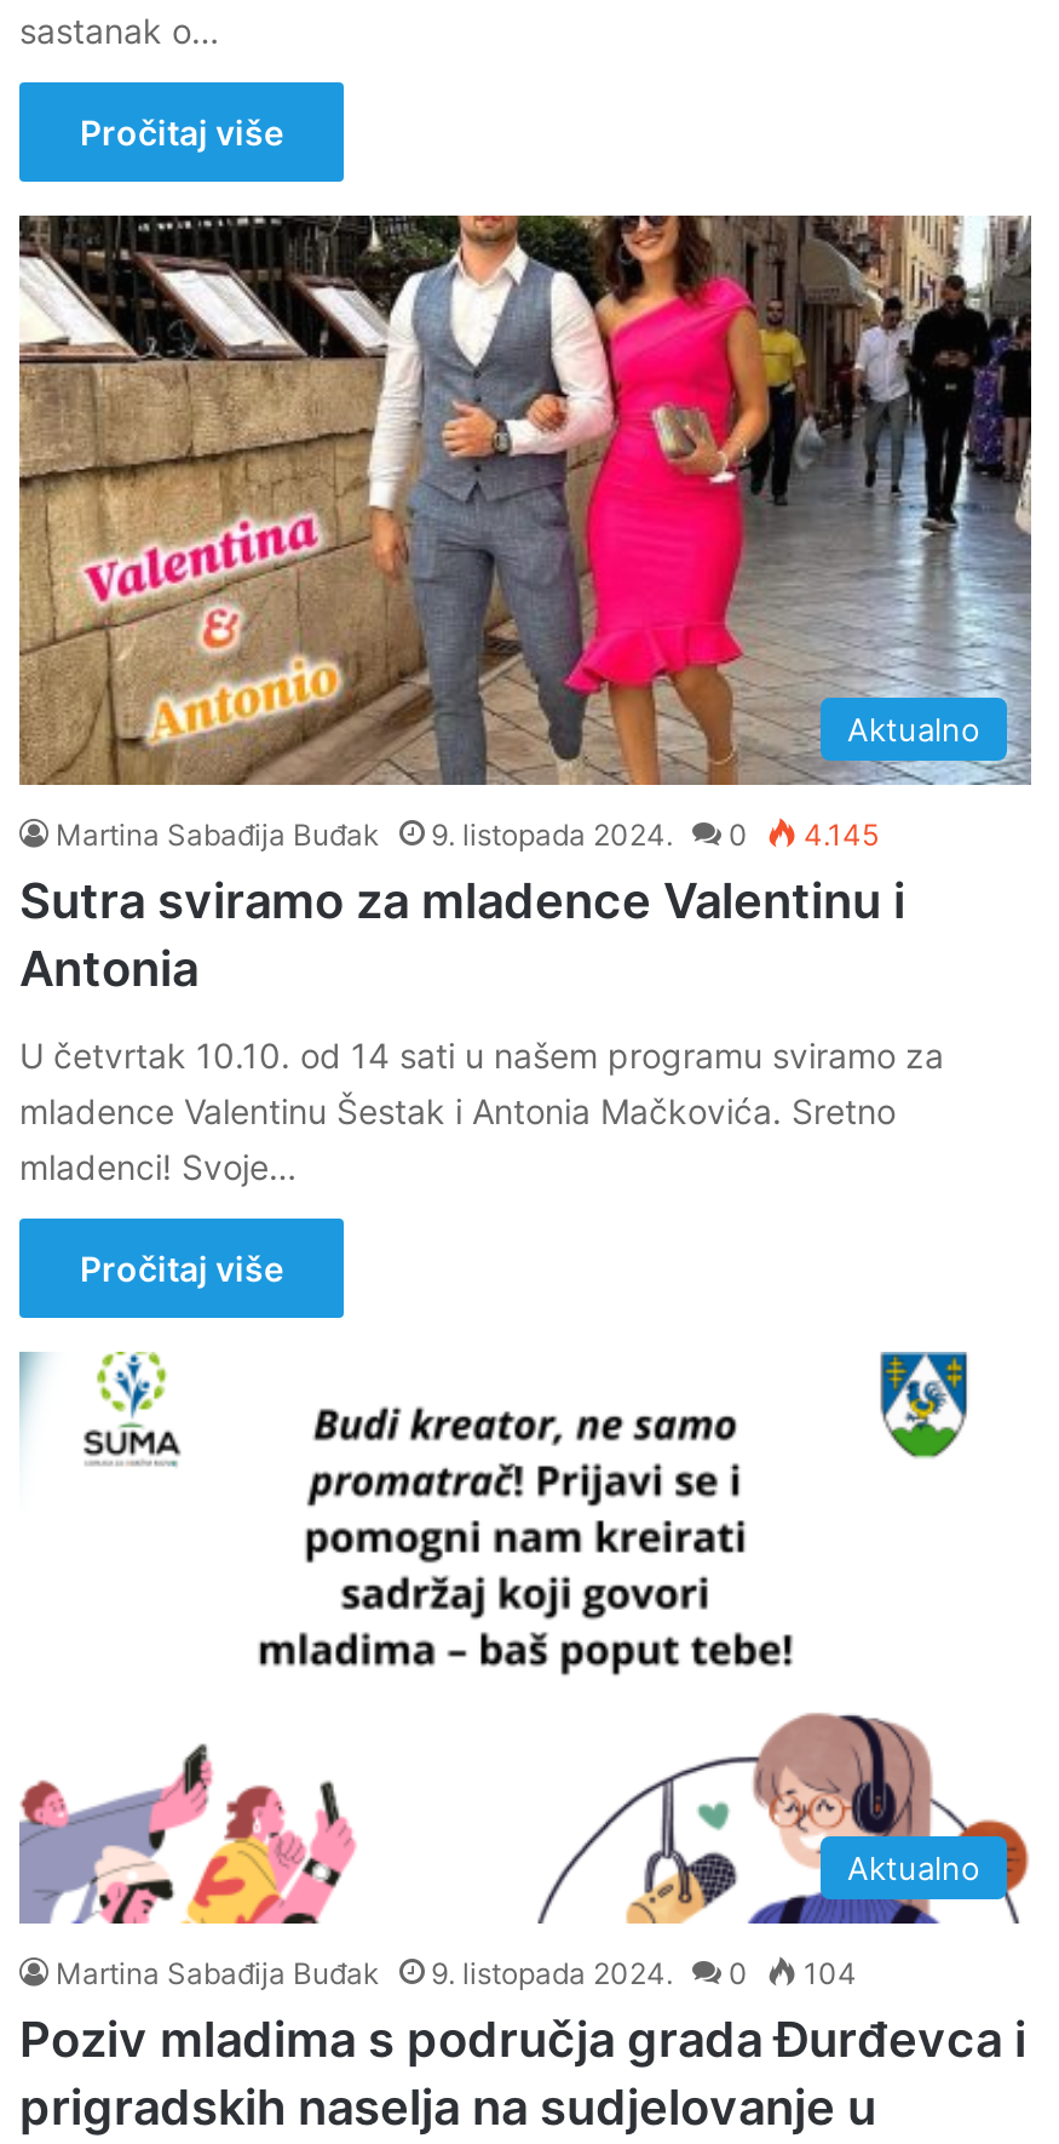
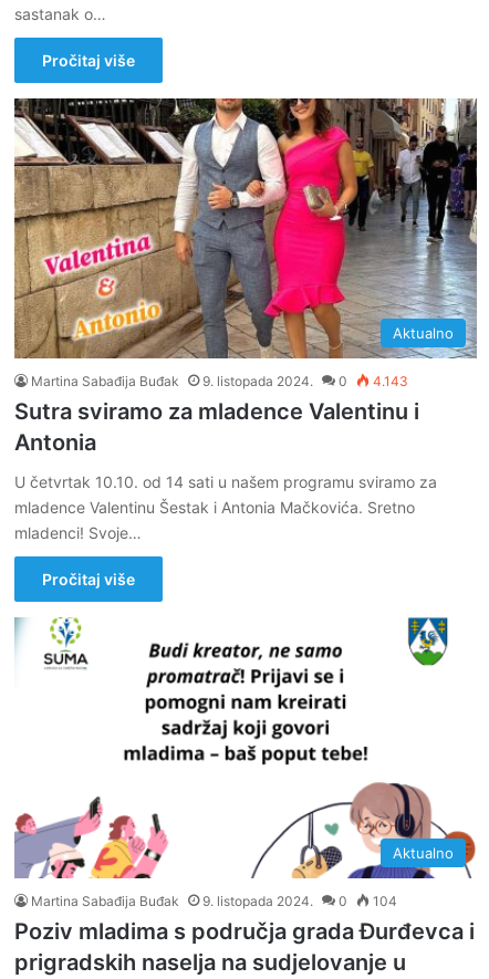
[56,817,879,853] Martina Sabađija Buđak 9. listopada 2024. 0 4.145 -> [31,373,408,390] Martina Sabađija Buđak 9. listopada 2024. 0 4.143

